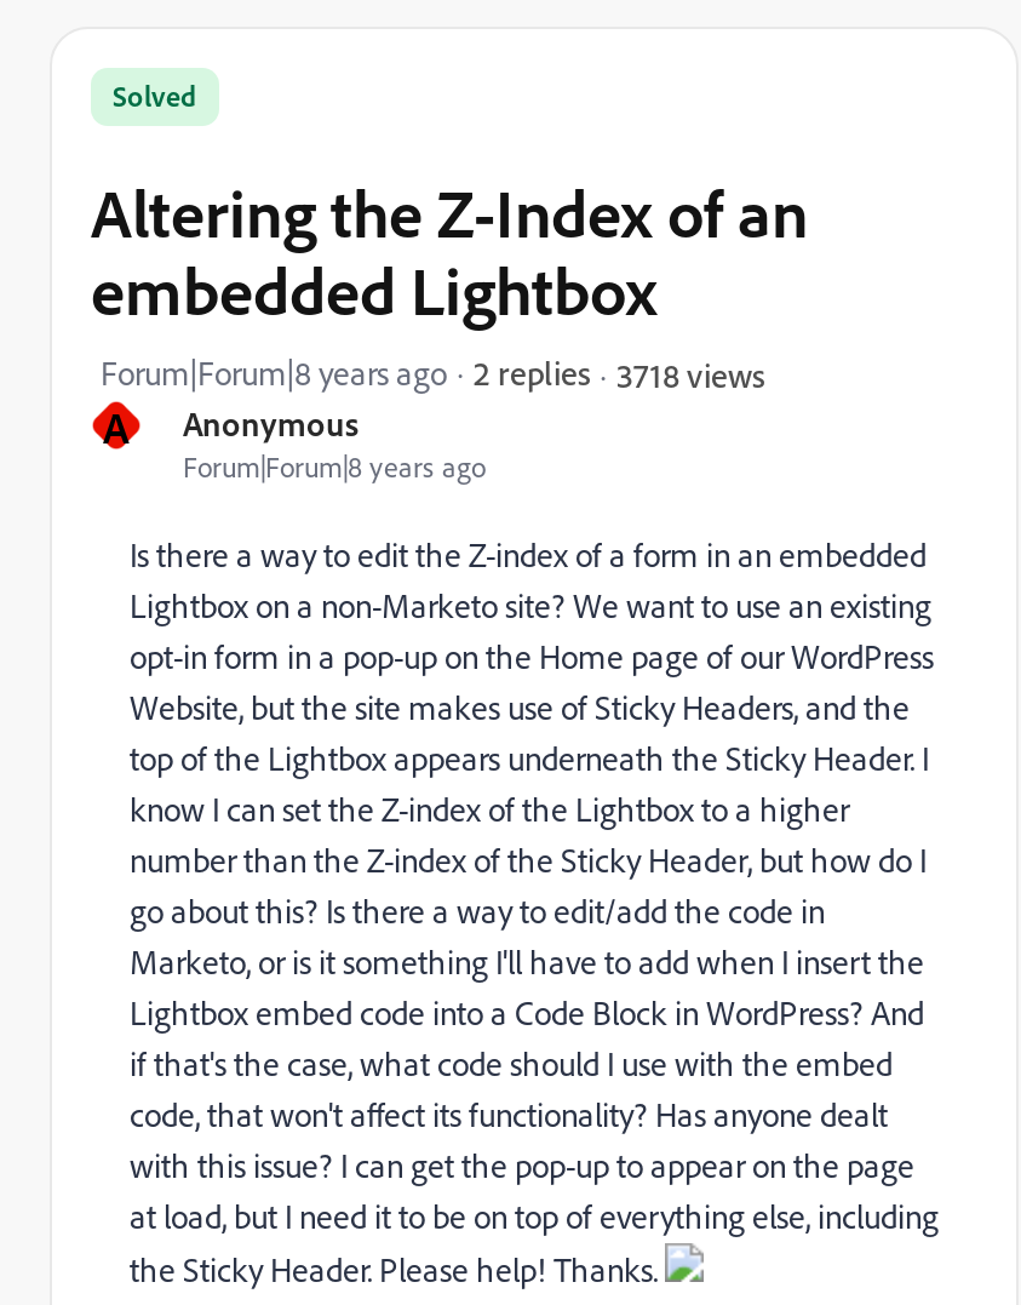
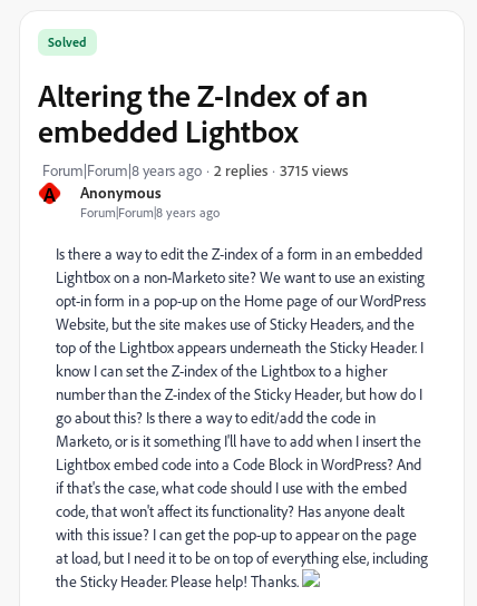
[616,353,764,394] 3718 views -> [280,160,348,179] 3715 views

